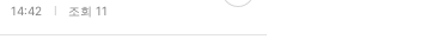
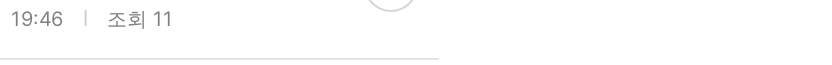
[11,4,108,18] 14:42 조회 11 -> [11,6,173,30] 19:46 조회 11

